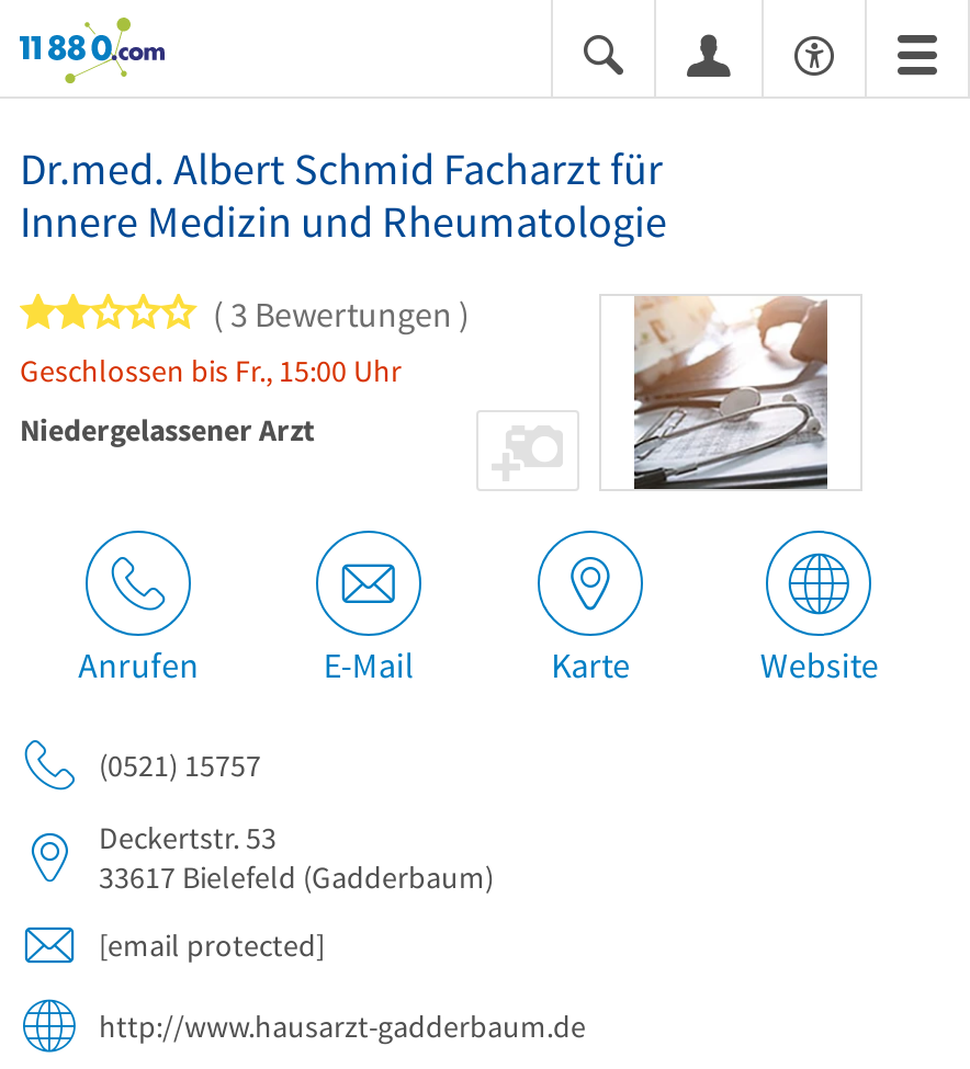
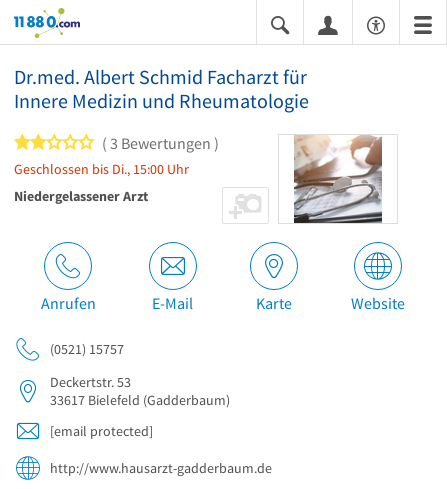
[20,351,402,390] Geschlossen bis Fr., 15:00 Uhr -> [14,160,189,178] Geschlossen bis Di., 15:00 Uhr

